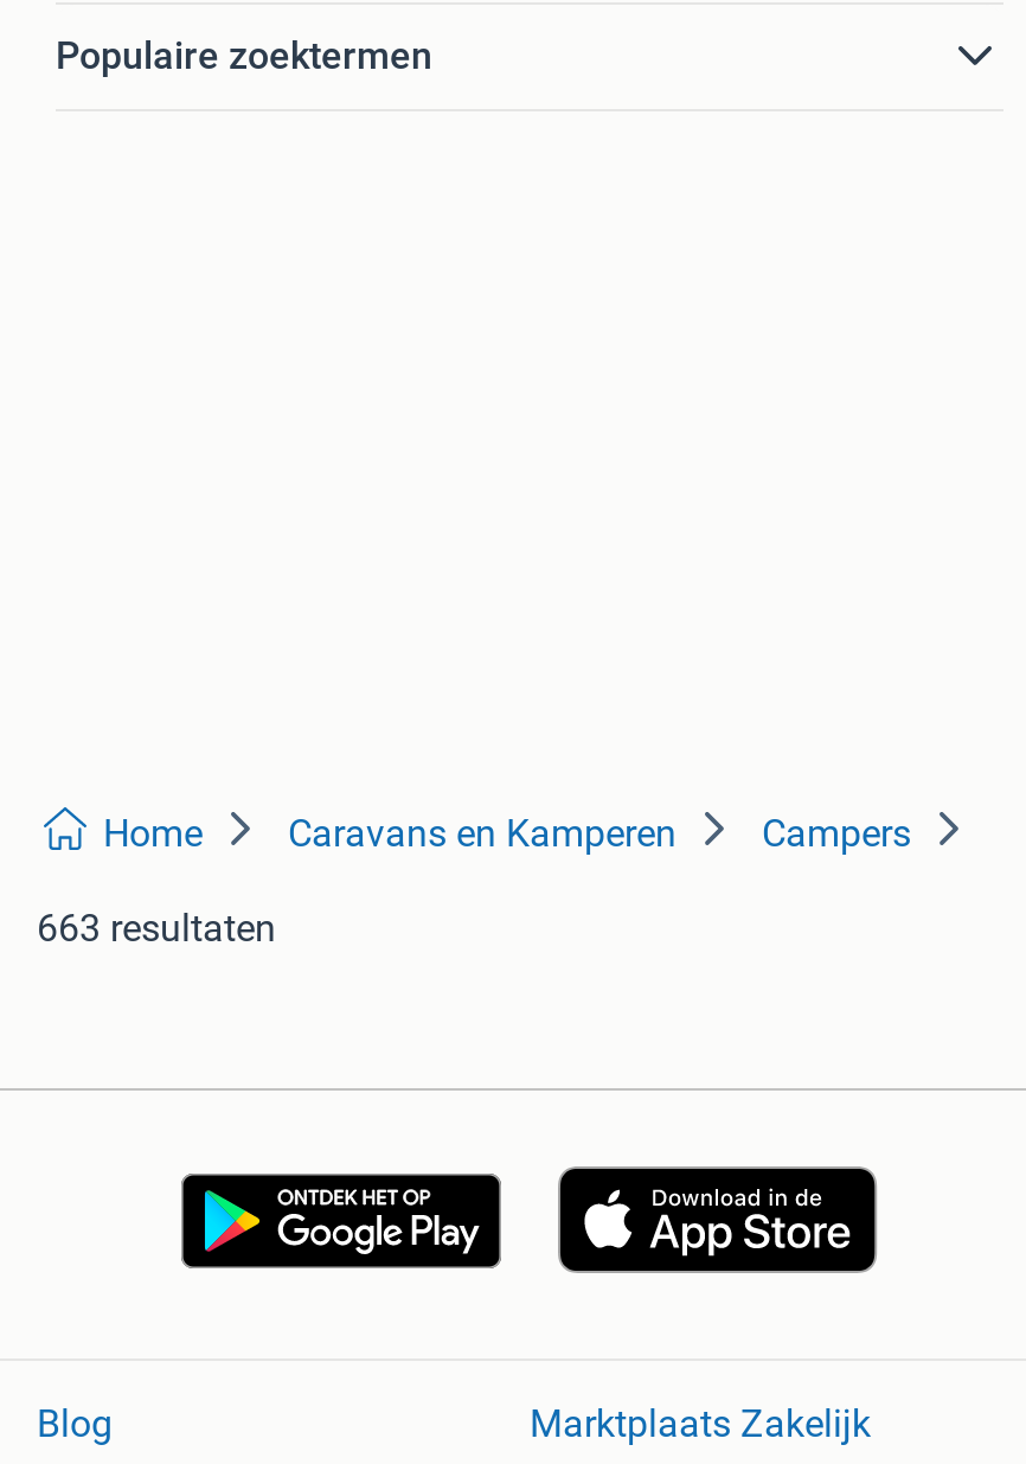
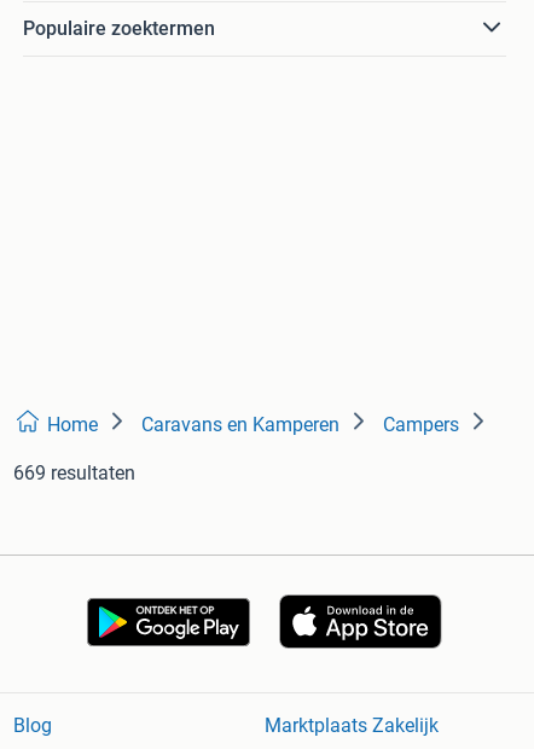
[37,905,276,950] 663 resultaten -> [13,461,135,484] 669 resultaten

